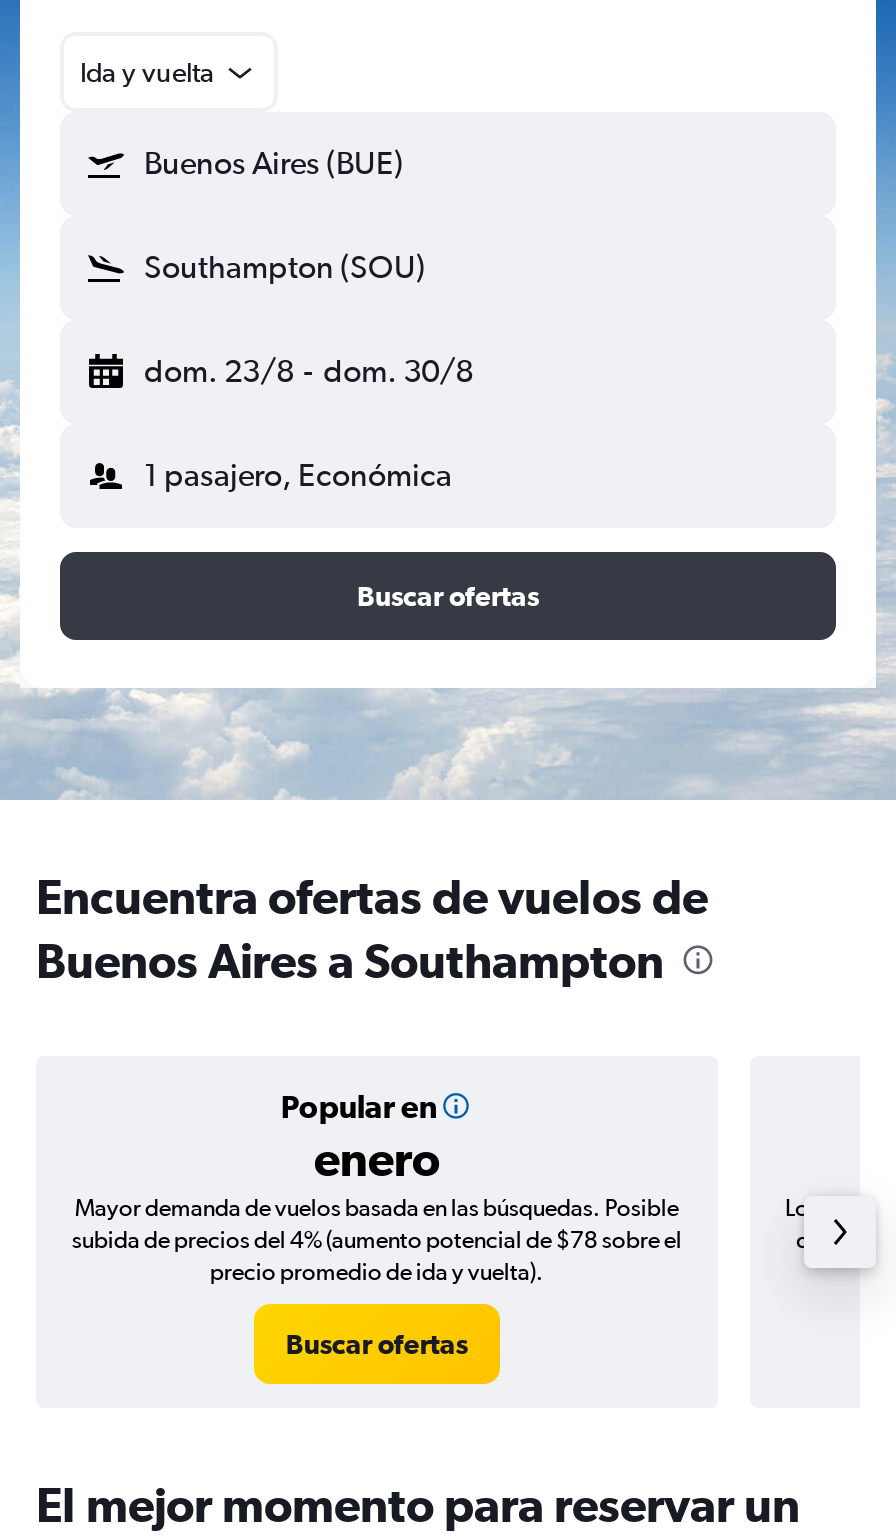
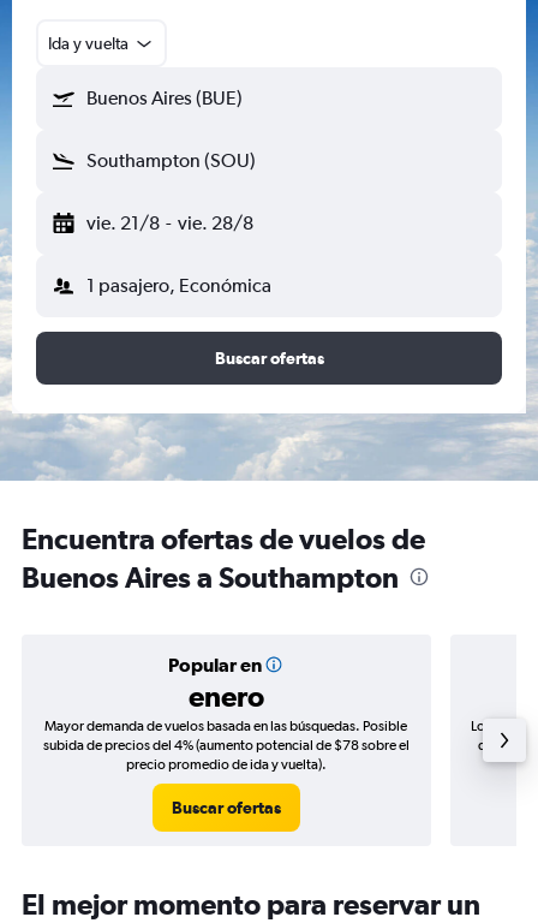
[144,352,473,390] dom. 23/8 - dom. 30/8 -> [86,212,253,234] vie. 21/8 - vie. 28/8

